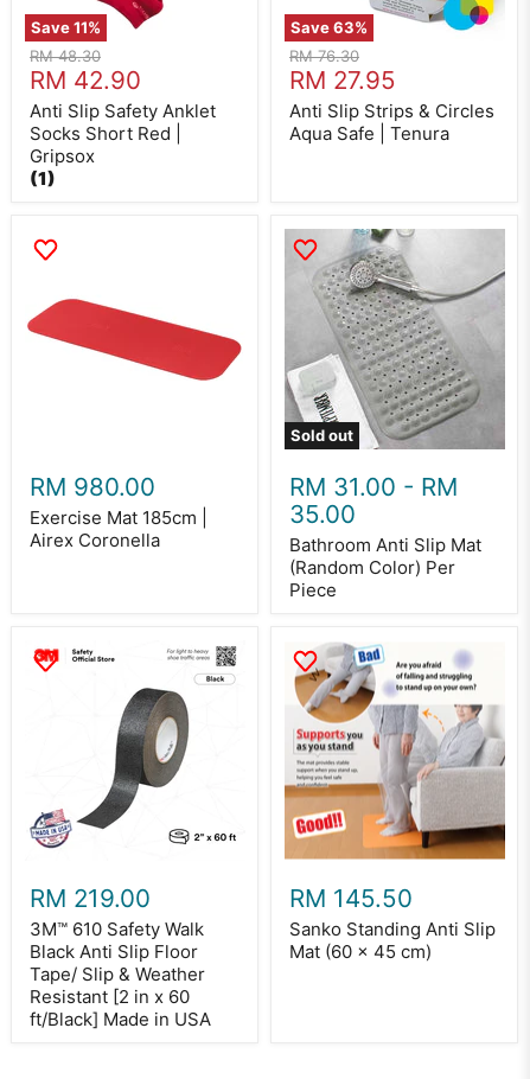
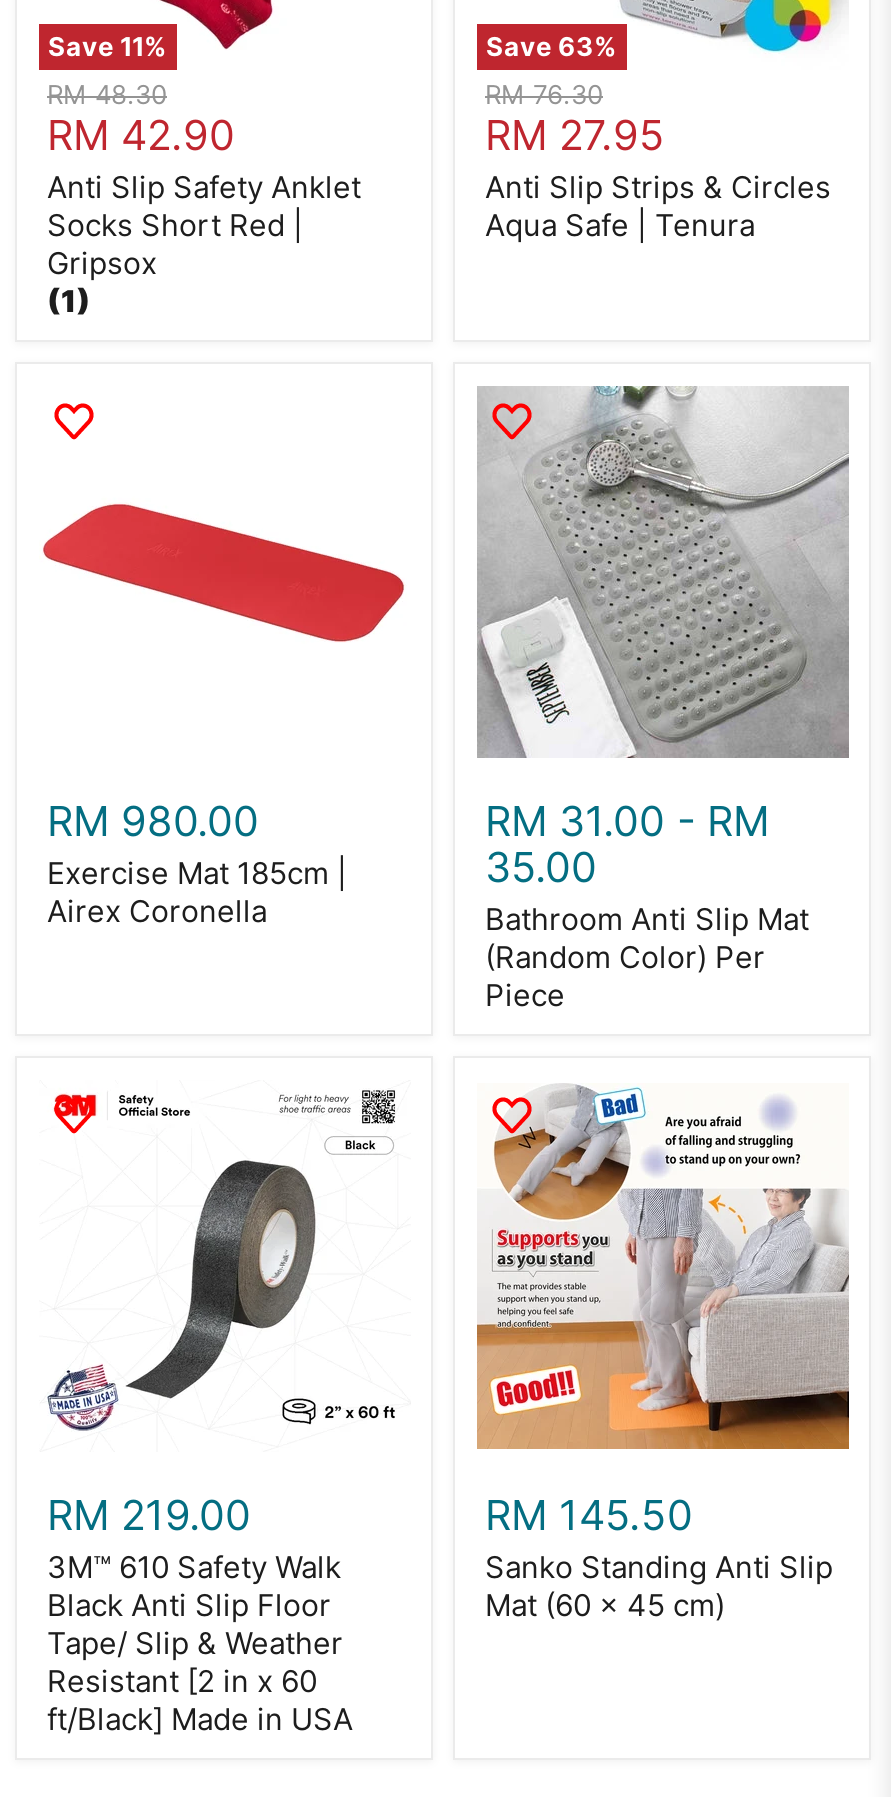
[290,426,353,445] Sold out -> none

